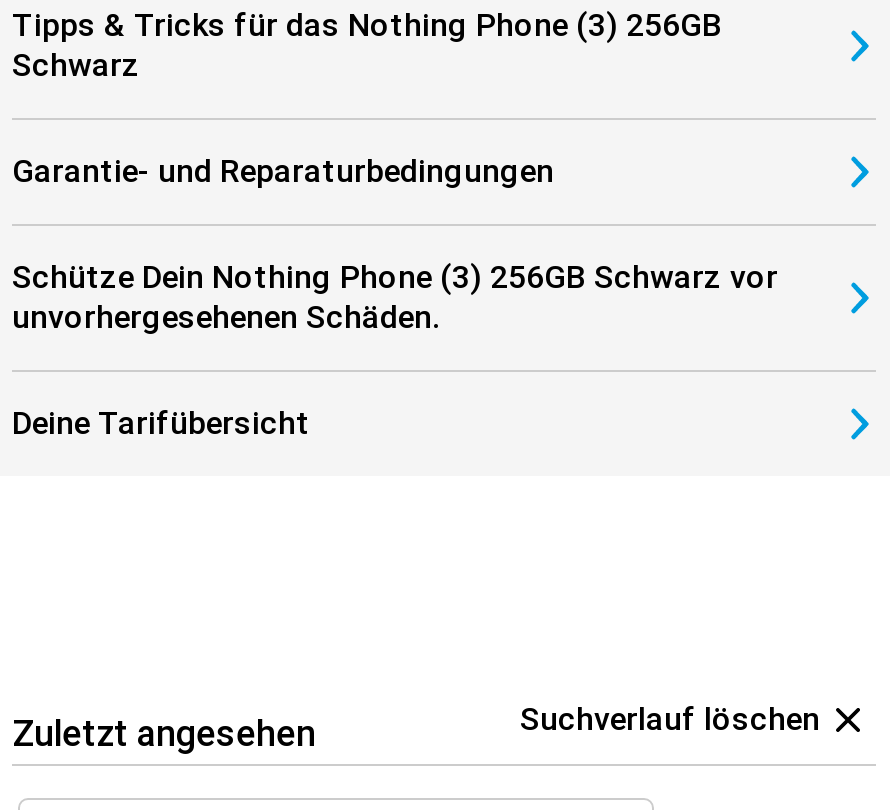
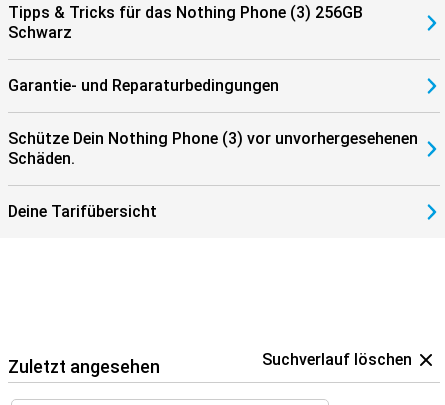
[12,258,778,336] Schütze Dein Nothing Phone (3) 256GB Schwarz vor | unvorhergesehenen Schäden. -> [8,129,418,168] Schütze Dein Nothing Phone (3) vor unvorhergesehenen | Schäden.

